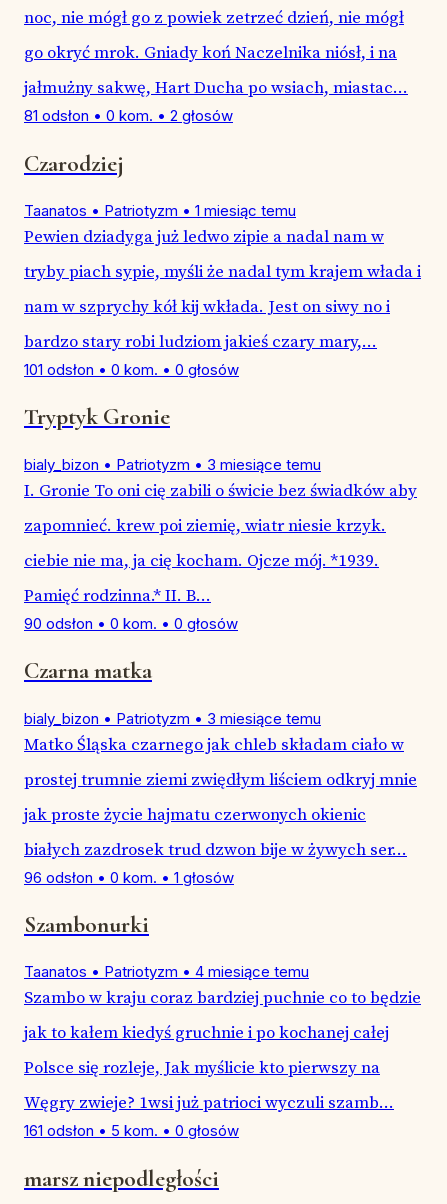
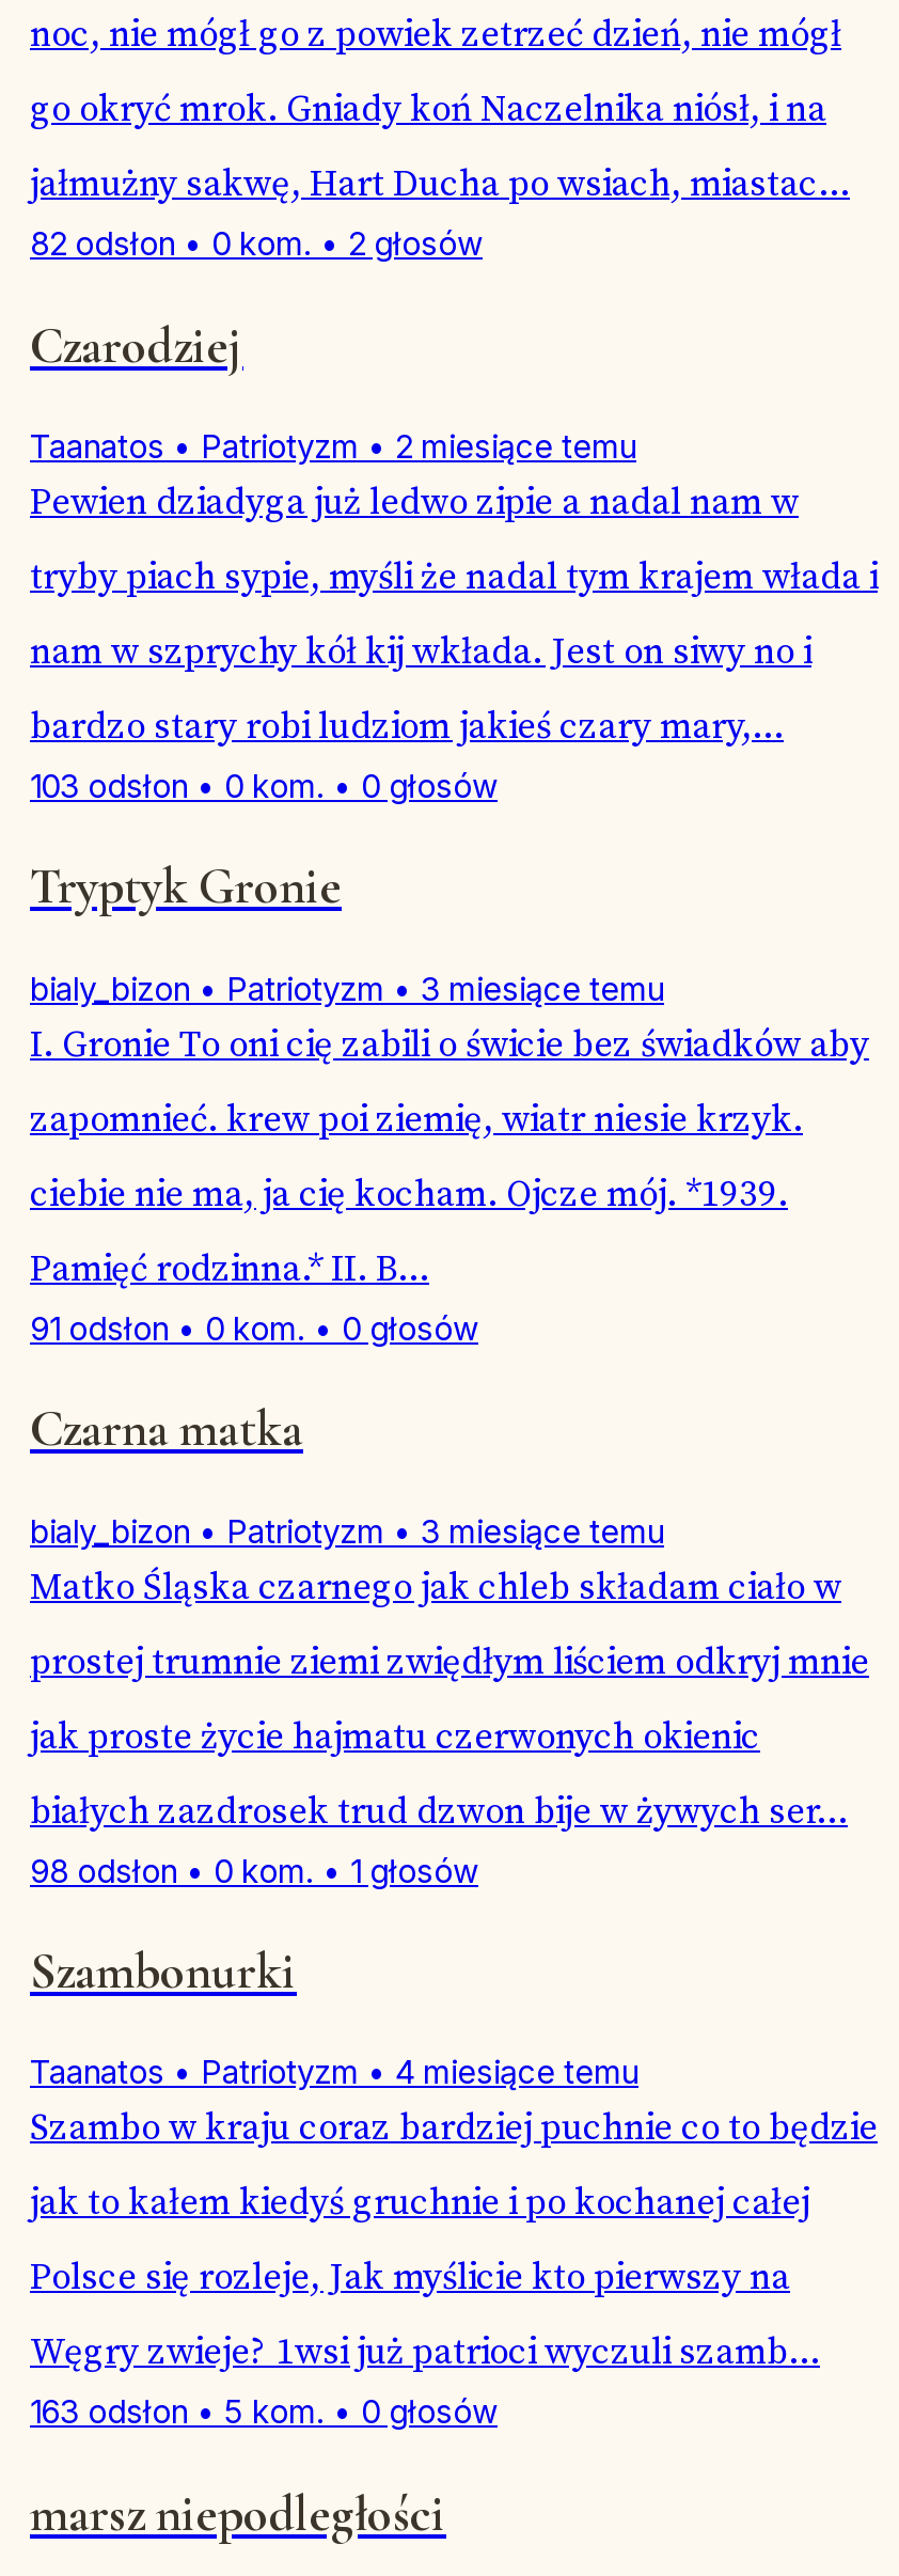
[24,106,233,125] 81 odsłon • 0 kom. • 2 głosów -> [30,224,483,264] 82 odsłon • 0 kom. • 2 głosów
[24,201,296,220] Taanatos • Patriotyzm • 1 miesiąc temu -> [30,426,636,466] Taanatos • Patriotyzm • 2 miesiące temu
[24,360,239,379] 101 odsłon • 0 kom. • 0 głosów -> [30,766,498,806] 103 odsłon • 0 kom. • 0 głosów
[24,614,238,633] 90 odsłon • 0 kom. • 0 głosów -> [30,1308,478,1348] 91 odsłon • 0 kom. • 0 głosów
[24,867,234,886] 96 odsłon • 0 kom. • 1 głosów -> [30,1850,478,1890] 98 odsłon • 0 kom. • 1 głosów
[24,1121,239,1140] 161 odsłon • 5 kom. • 0 głosów -> [30,2392,498,2432] 163 odsłon • 5 kom. • 0 głosów

